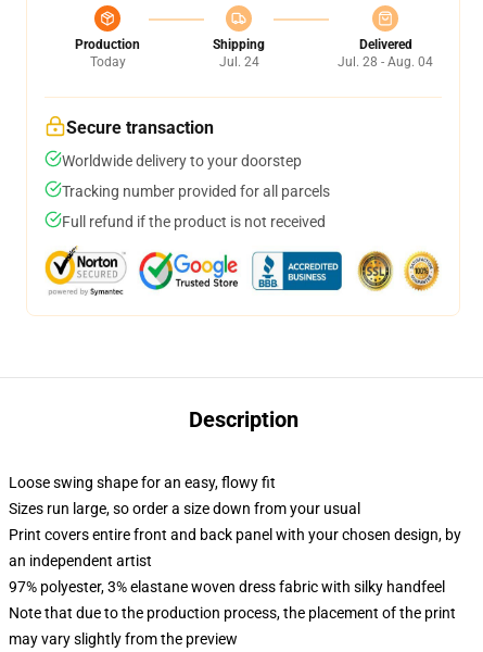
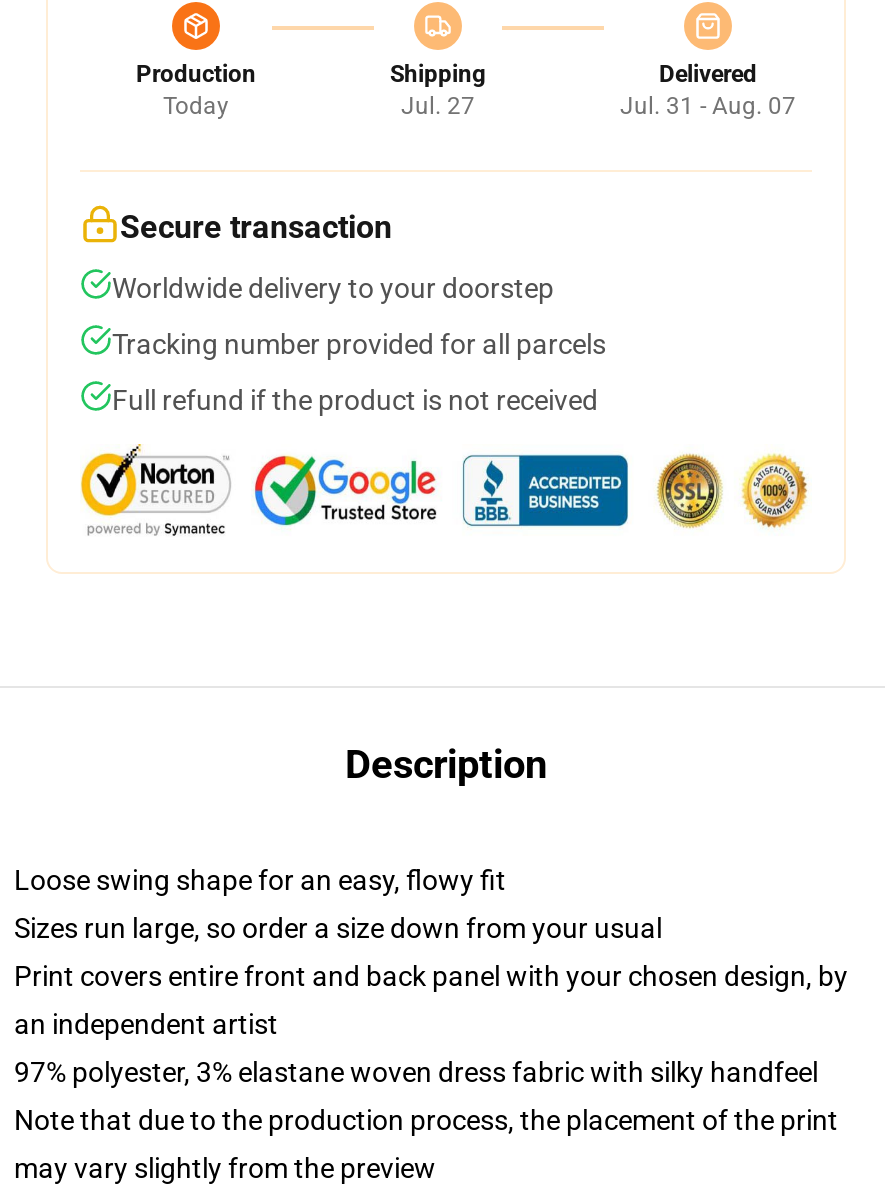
[219,54,259,70] Jul. 24 -> [401,92,475,120] Jul. 27
[338,54,433,70] Jul. 28 - Aug. 04 -> [620,92,796,120] Jul. 31 - Aug. 07

